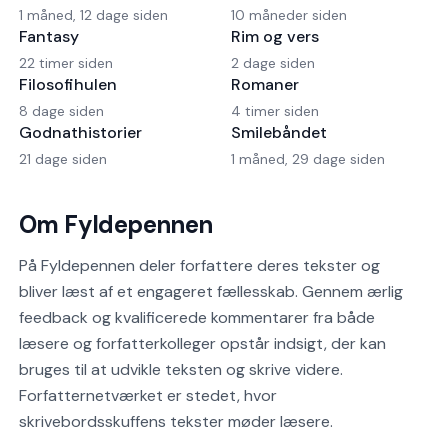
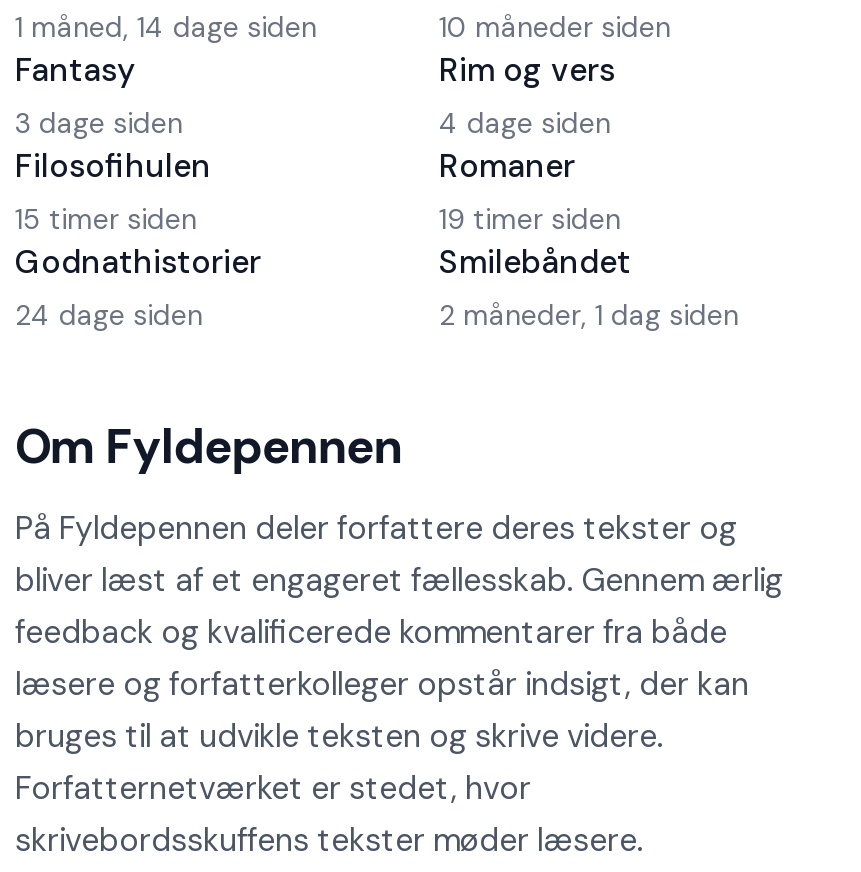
[19,6,168,24] 1 måned, 12 dage siden -> [15,9,317,45] 1 måned, 14 dage siden
[19,54,113,72] 22 timer siden -> [15,105,183,141] 3 dage siden
[231,54,315,72] 2 dage siden -> [439,105,611,141] 4 dage siden
[19,102,104,120] 8 dage siden -> [15,201,197,237] 15 timer siden
[231,102,319,120] 4 timer siden -> [439,201,621,237] 19 timer siden
[19,150,107,168] 21 dage siden -> [15,297,203,333] 24 dage siden
[231,150,385,168] 1 måned, 29 dage siden -> [439,297,739,333] 2 måneder, 1 dag siden

